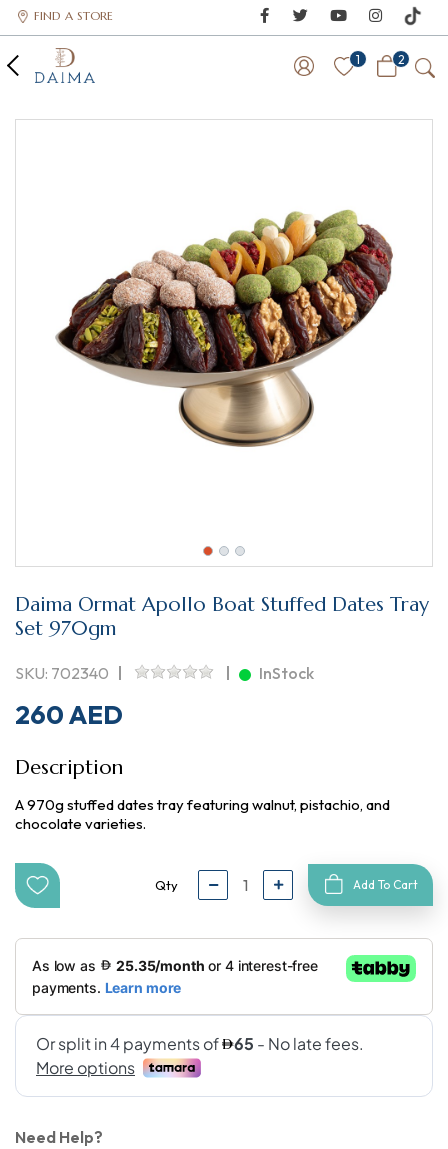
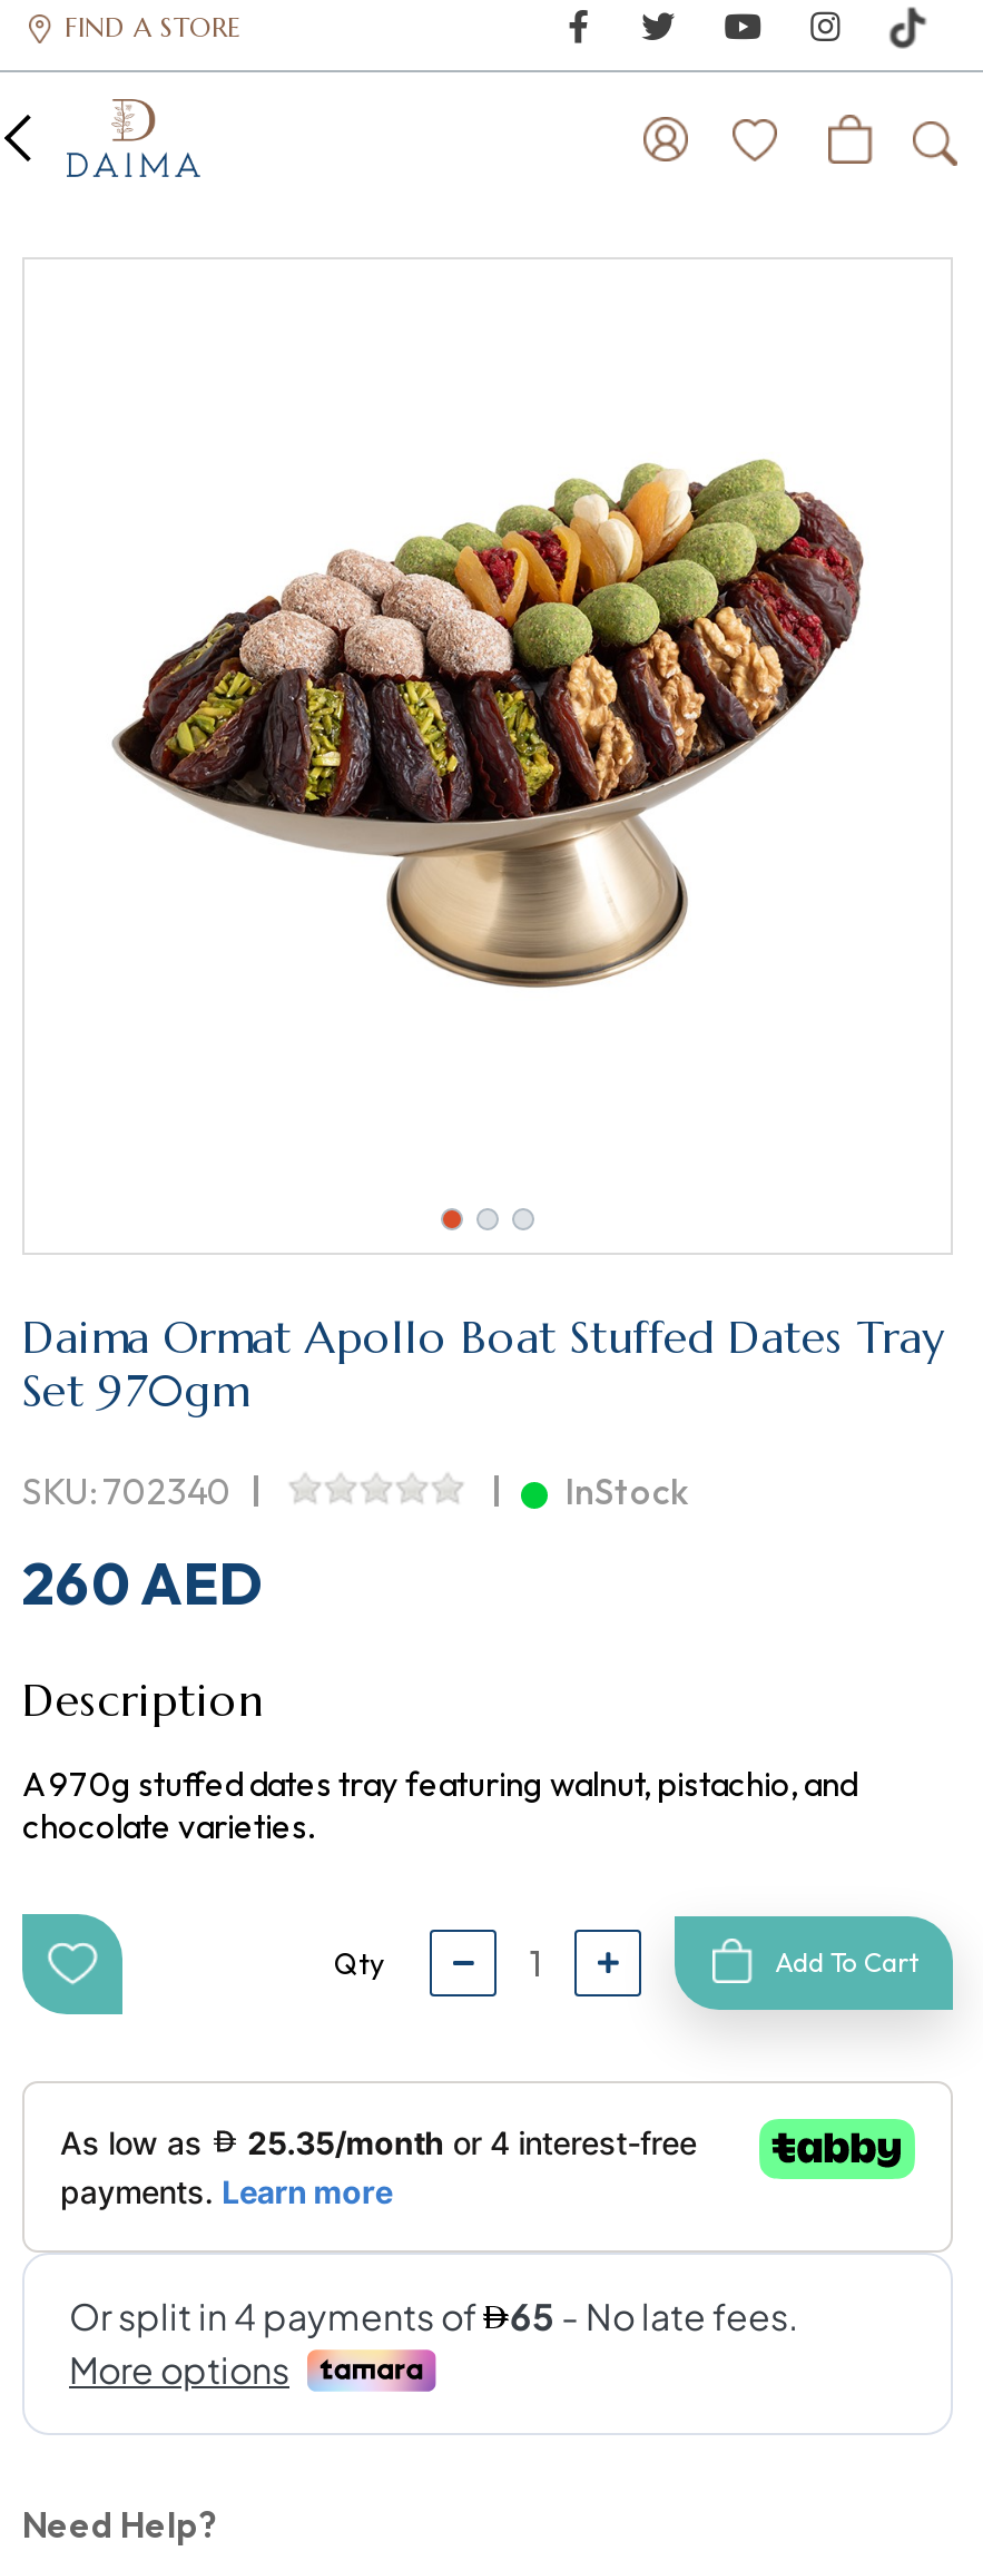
[356,52,404,67] 1 | 2 -> none

